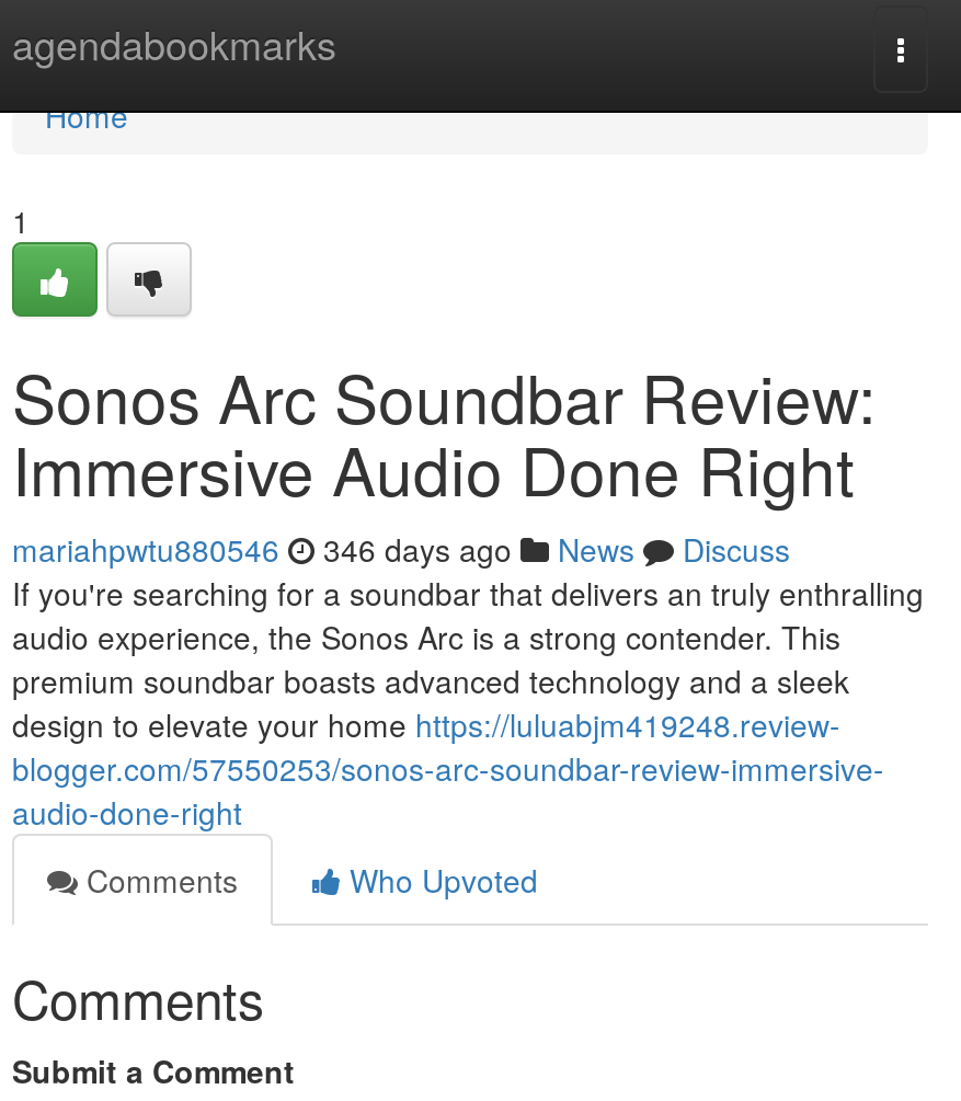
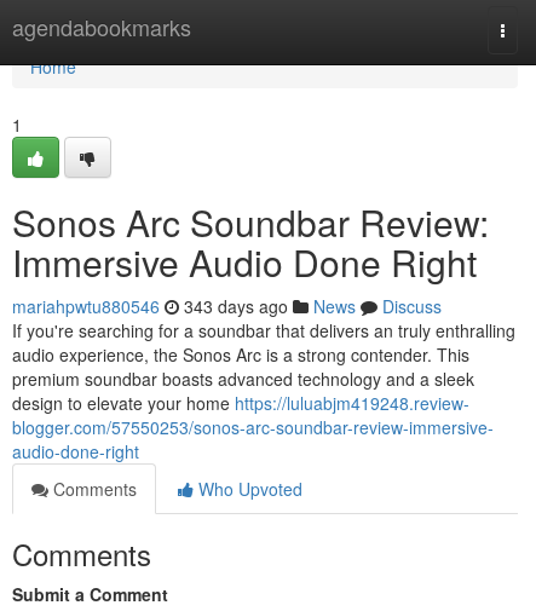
[12,527,790,571] mariahpwtu880546 346 days ago News Discuss -> [12,294,442,318] mariahpwtu880546 343 days ago News Discuss

